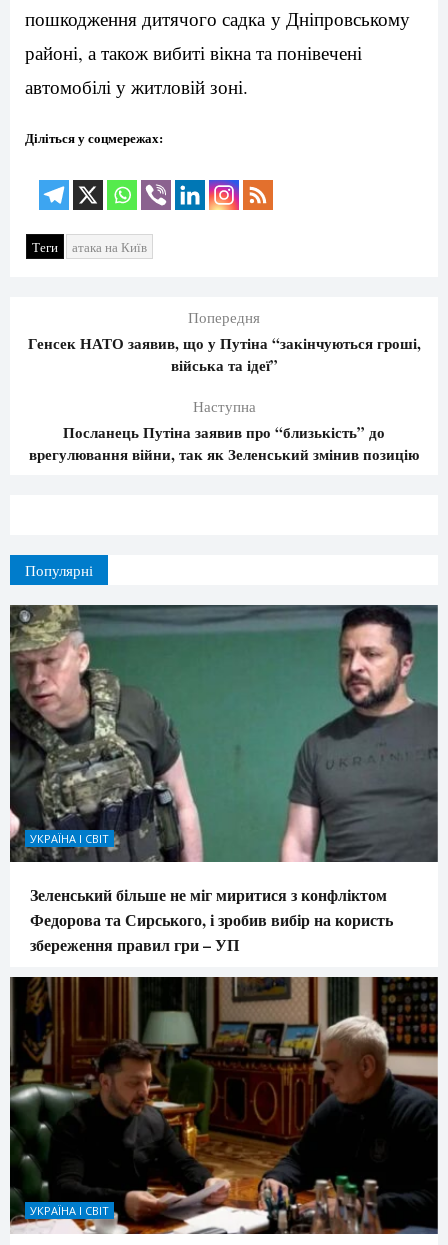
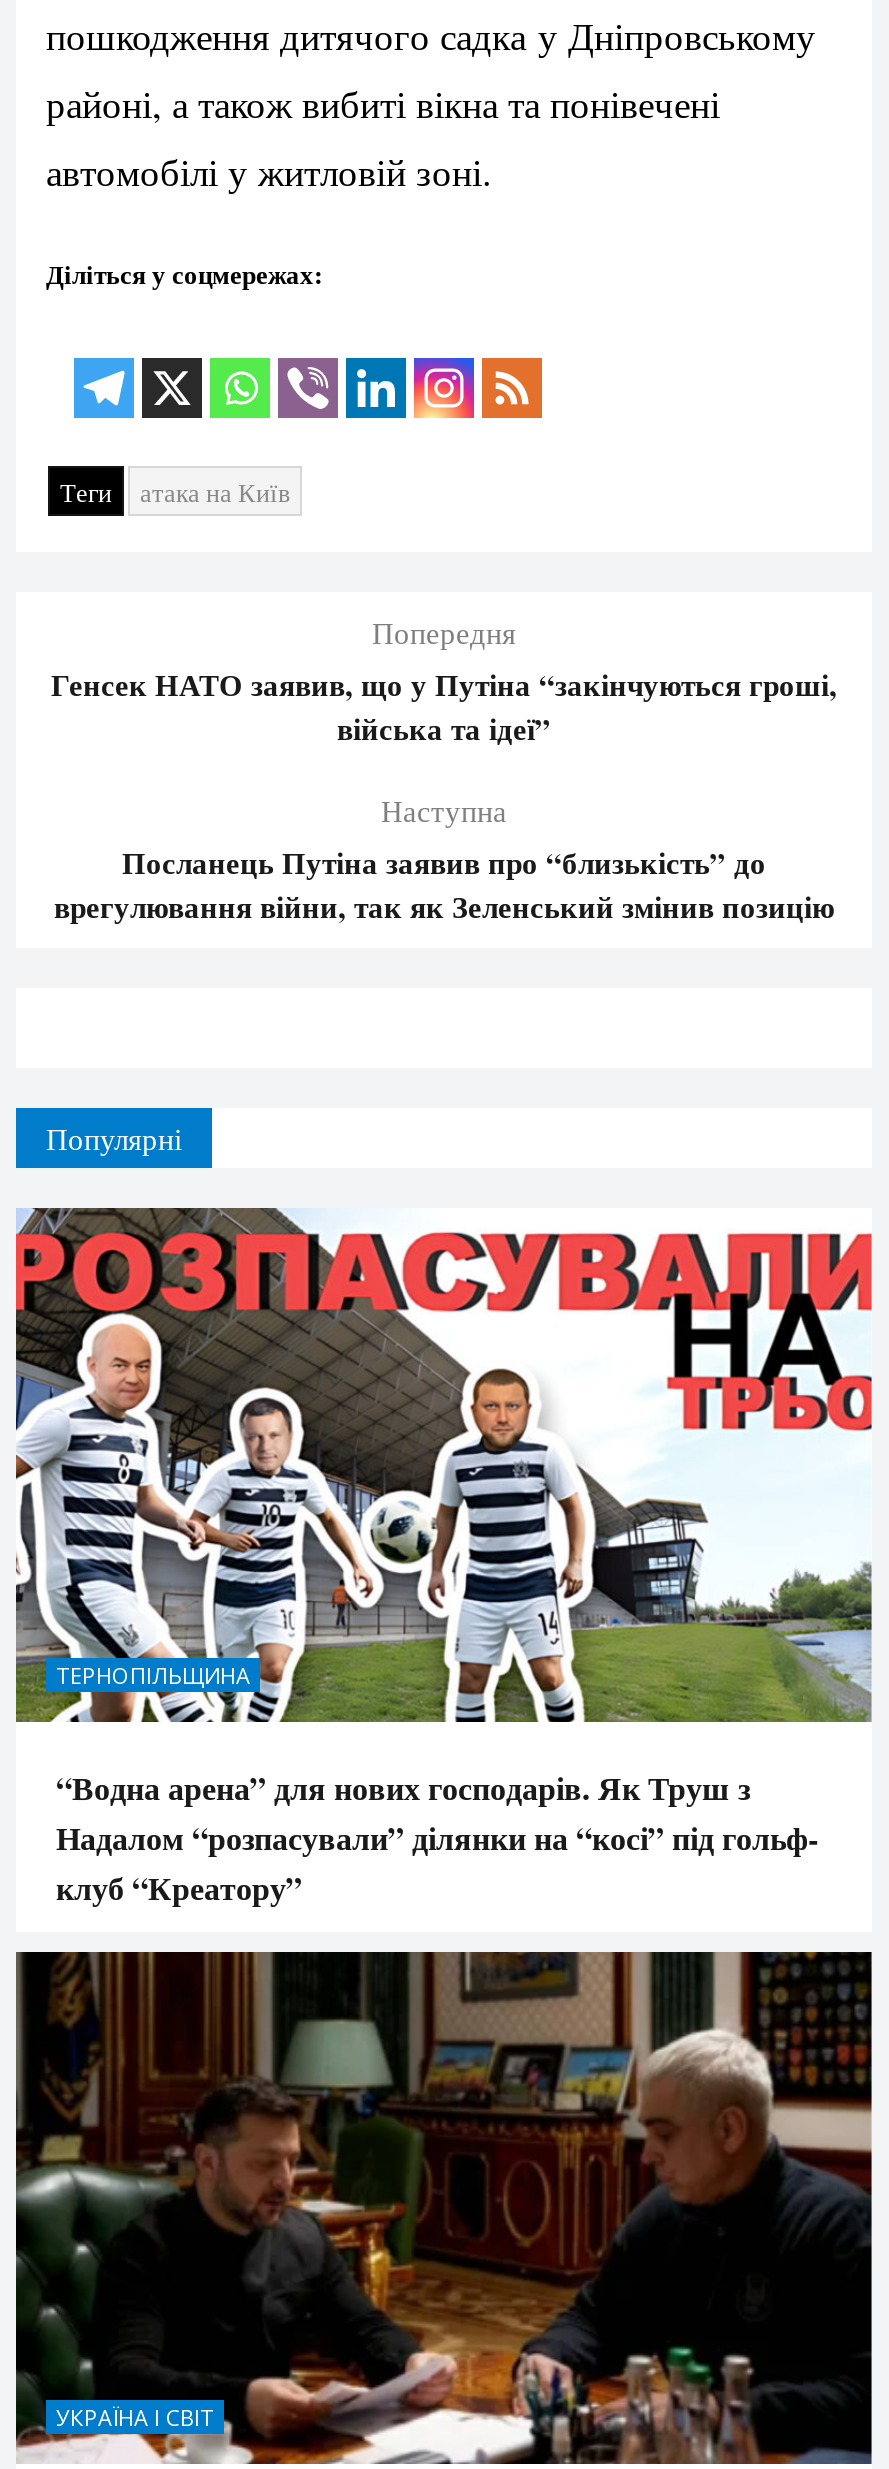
[9,604,439,863] [image] | УКРАЇНА І СВІТ -> [14,1208,874,1724] [image] | ТЕРНОПІЛЬЩИНА
[30,883,393,956] Зеленський більше не міг миритися з конфліктом | Федорова та Сирського, і зробив вибір на користь | збереження правил гри – УП -> [56,1764,818,1910] “Водна арена” для нових господарів. Як Труш з | Надалом “розпасували” ділянки на “косі” під гольф- | клуб “Креатору”

